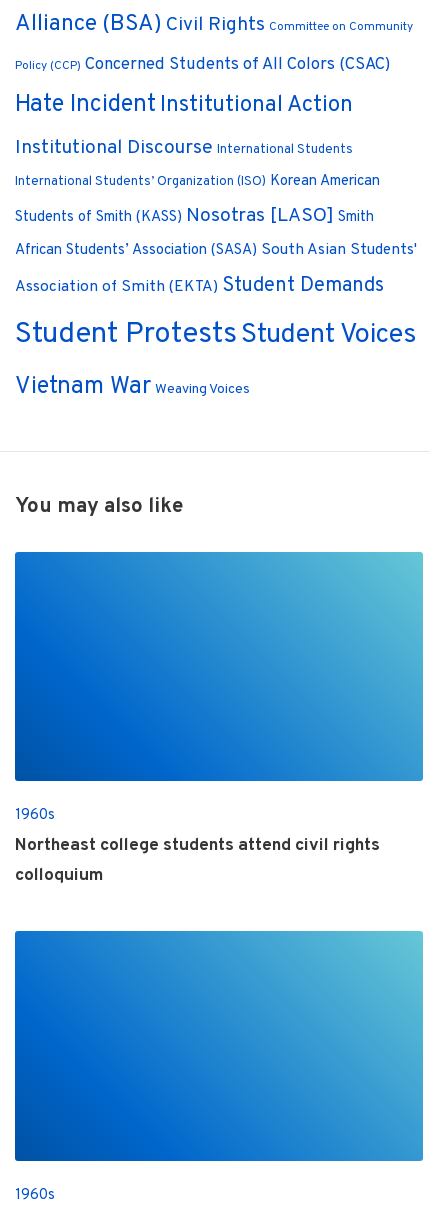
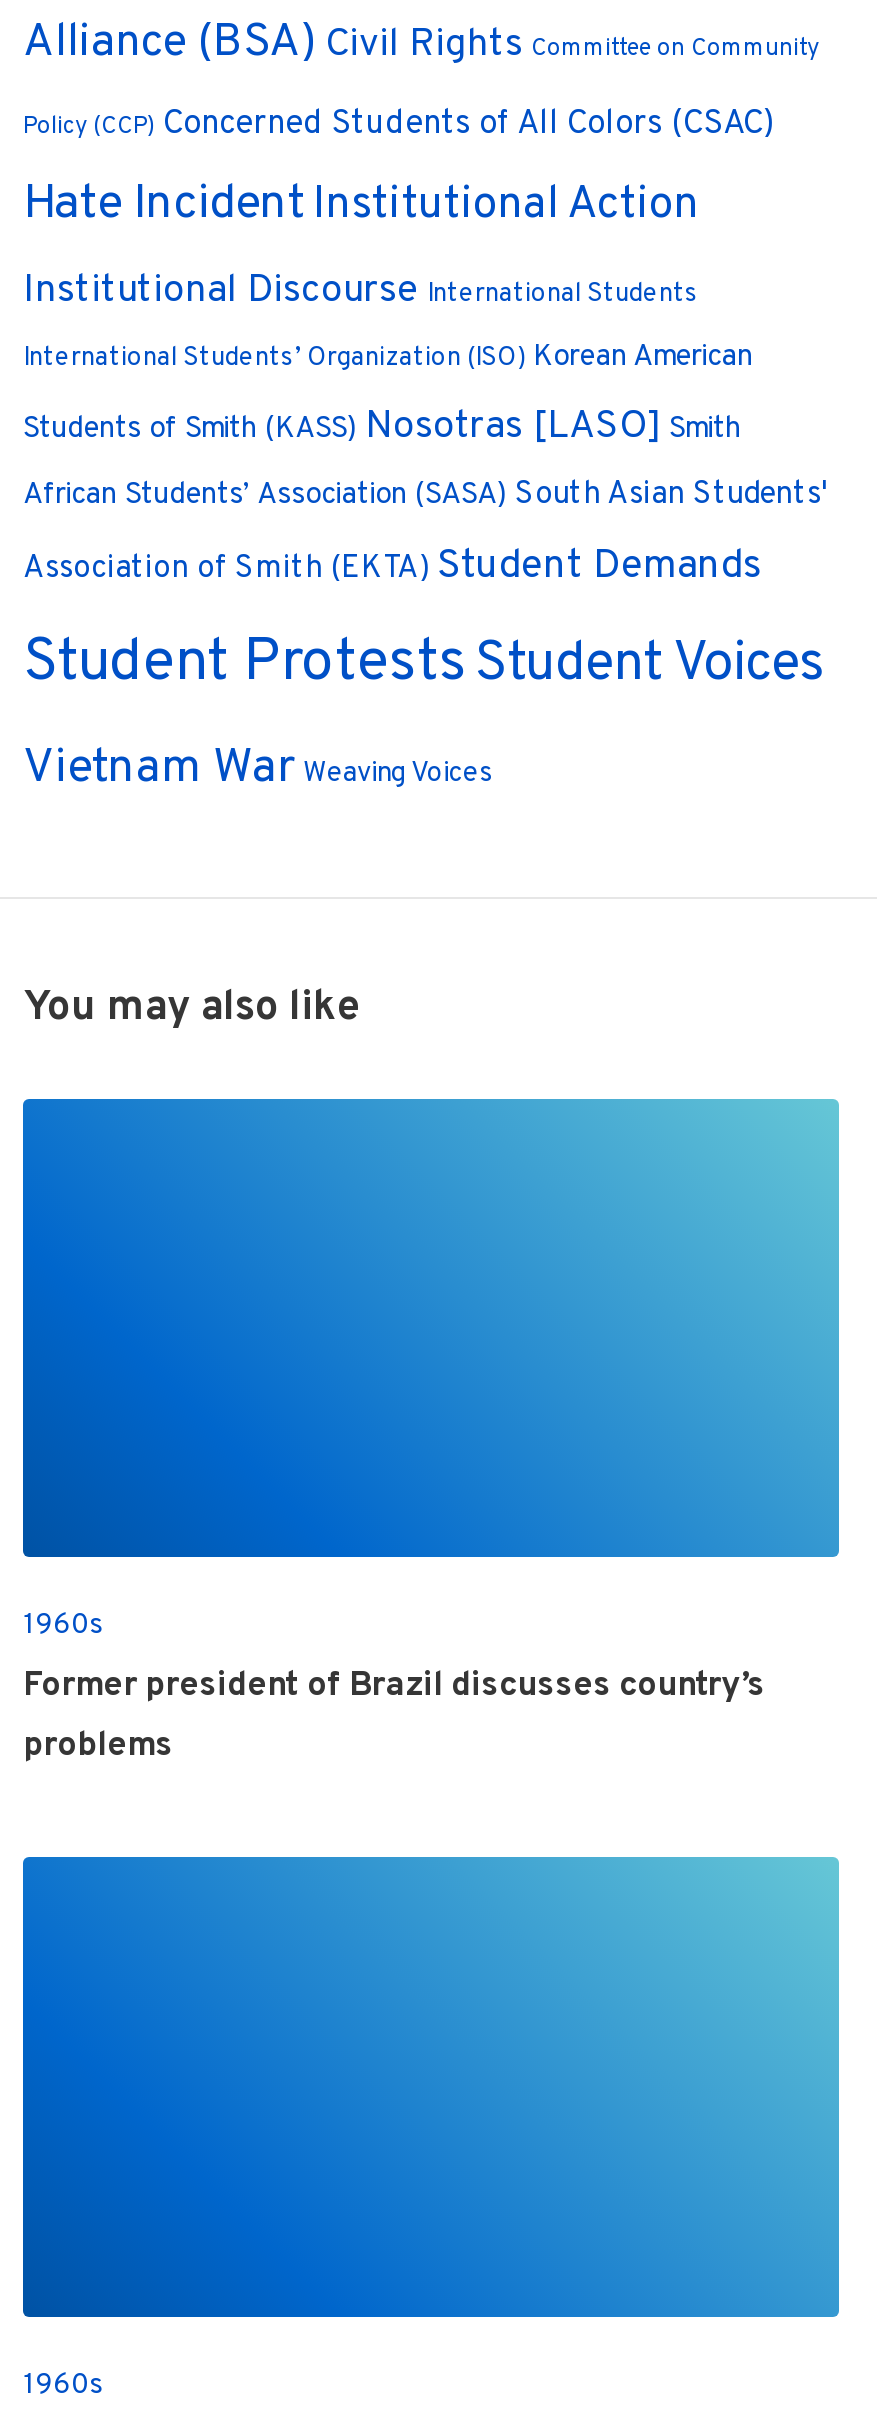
[15,835,380,887] Northeast college students attend civil rights | colloquium -> [23,1666,765,1770] Former president of Brazil discusses country’s | problems

